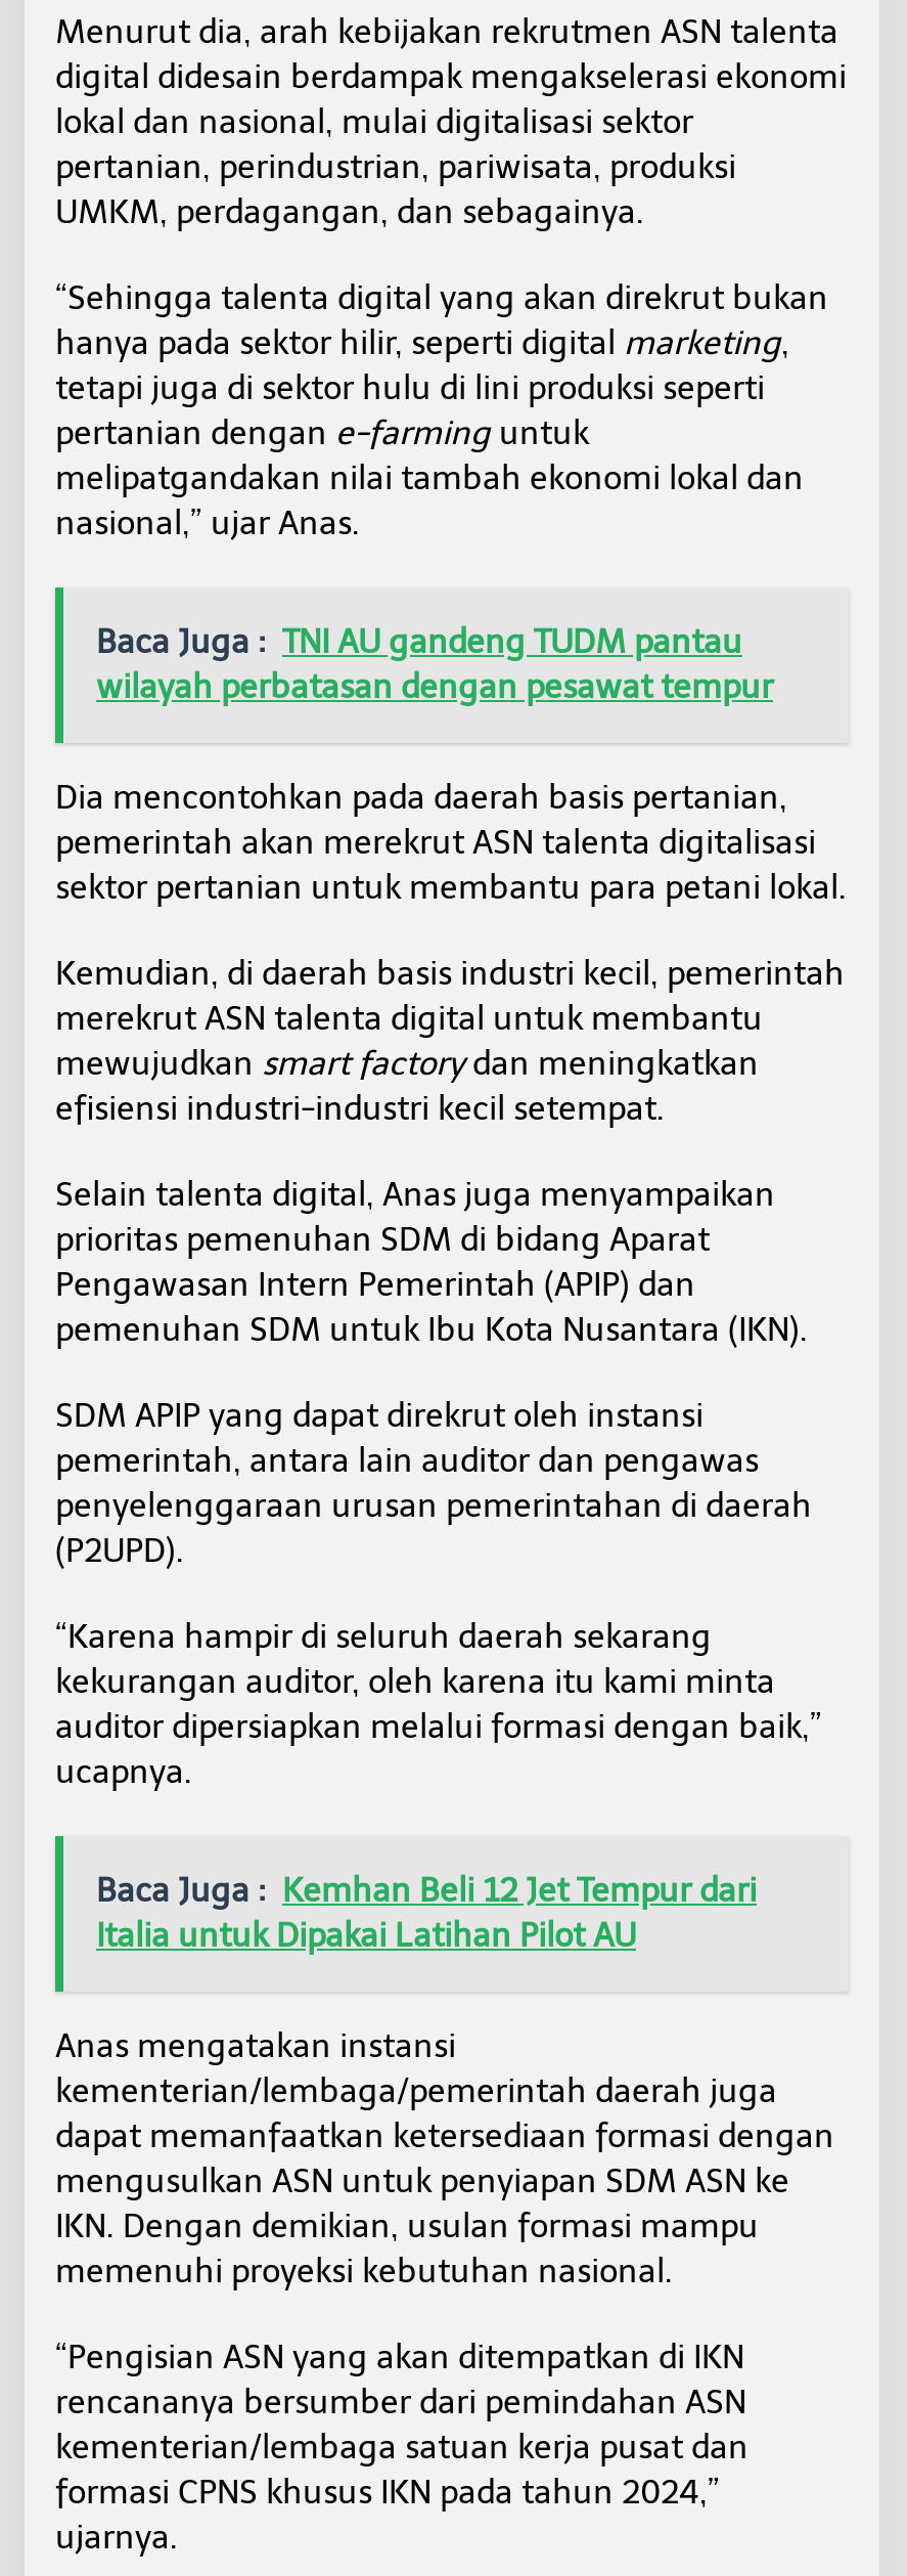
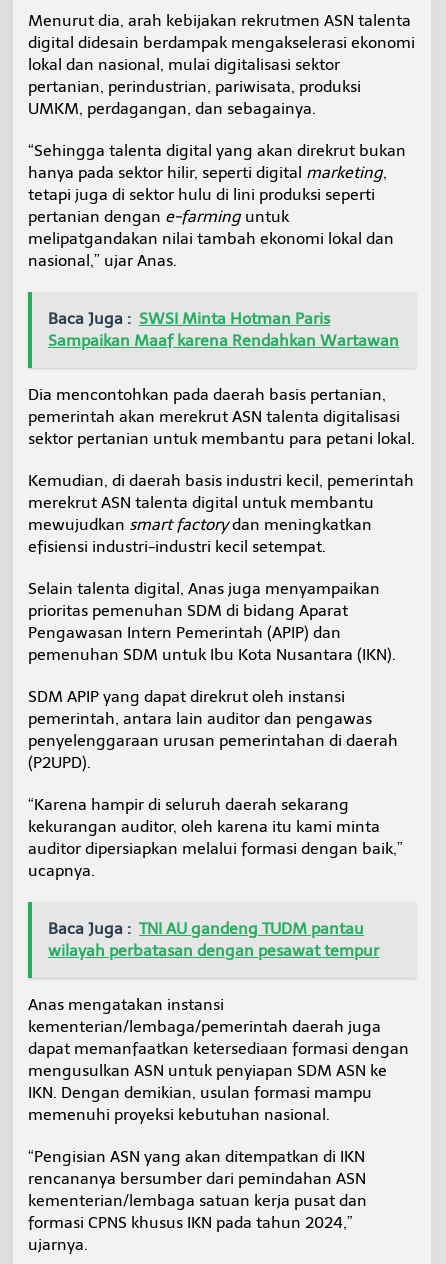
none -> [48,309,399,350] Baca Juga : SWSI Minta Hotman Paris | Sampaikan Maaf karena Rendahkan Wartawan
moved [96,622,773,706] -> [48,919,379,960]: Baca Juga : TNI AU gandeng TUDM pantau | wilayah perbatasan dengan pesawat tempur
[96,1871,757,1955] Baca Juga : Kemhan Beli 12 Jet Tempur dari | Italia untuk Dipakai Latihan Pilot AU -> none

